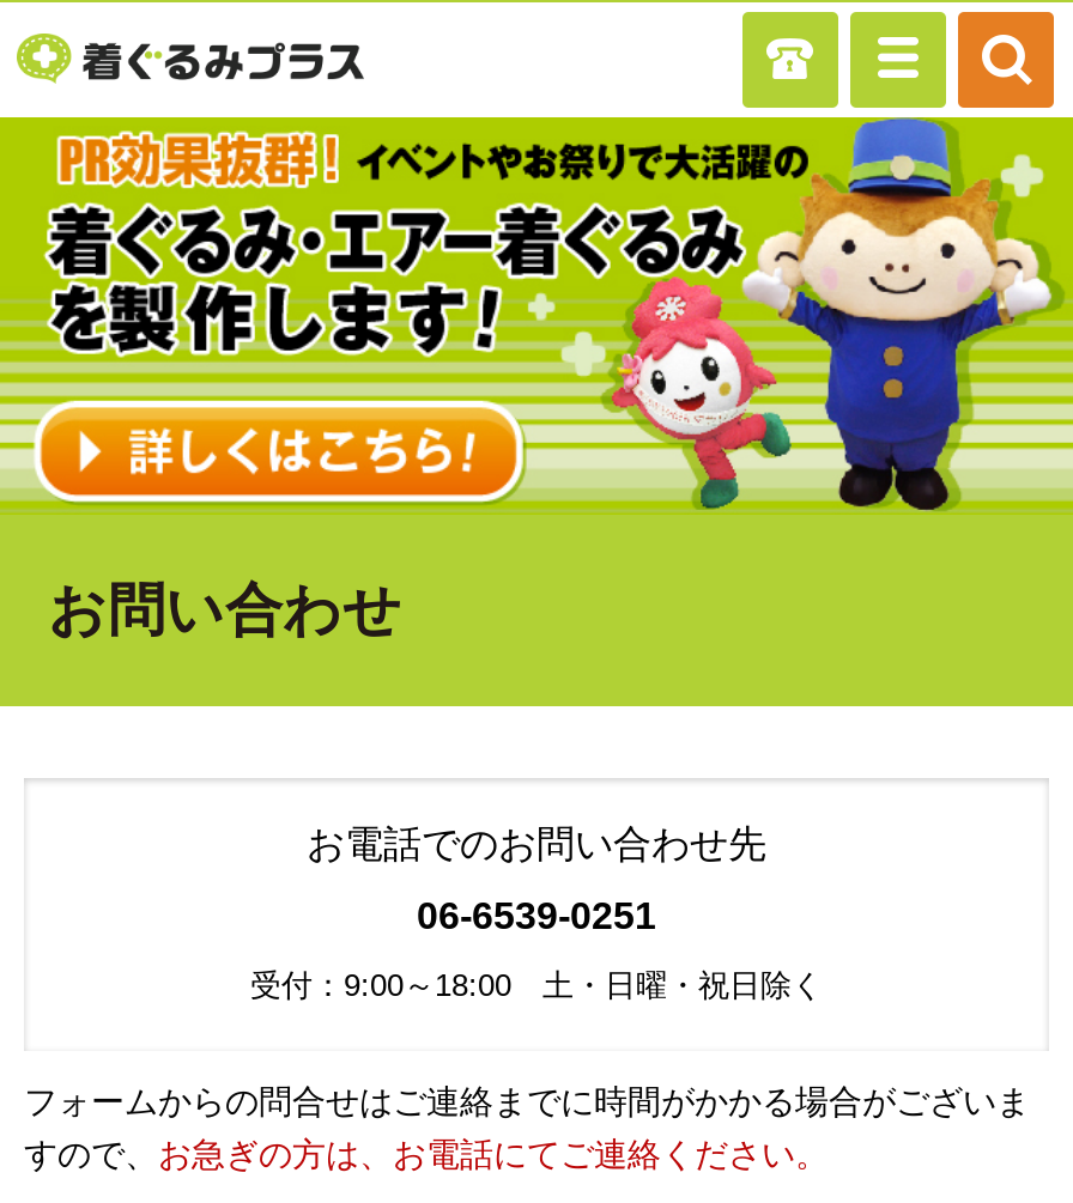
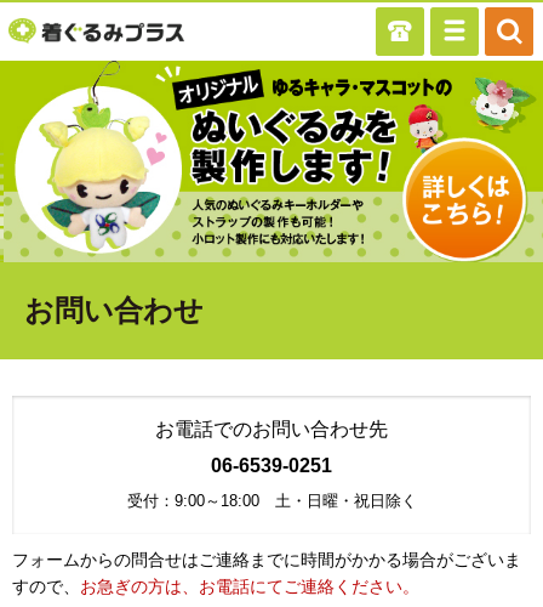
[7,115,1066,515] [image] -> [4,59,539,263] [image]

